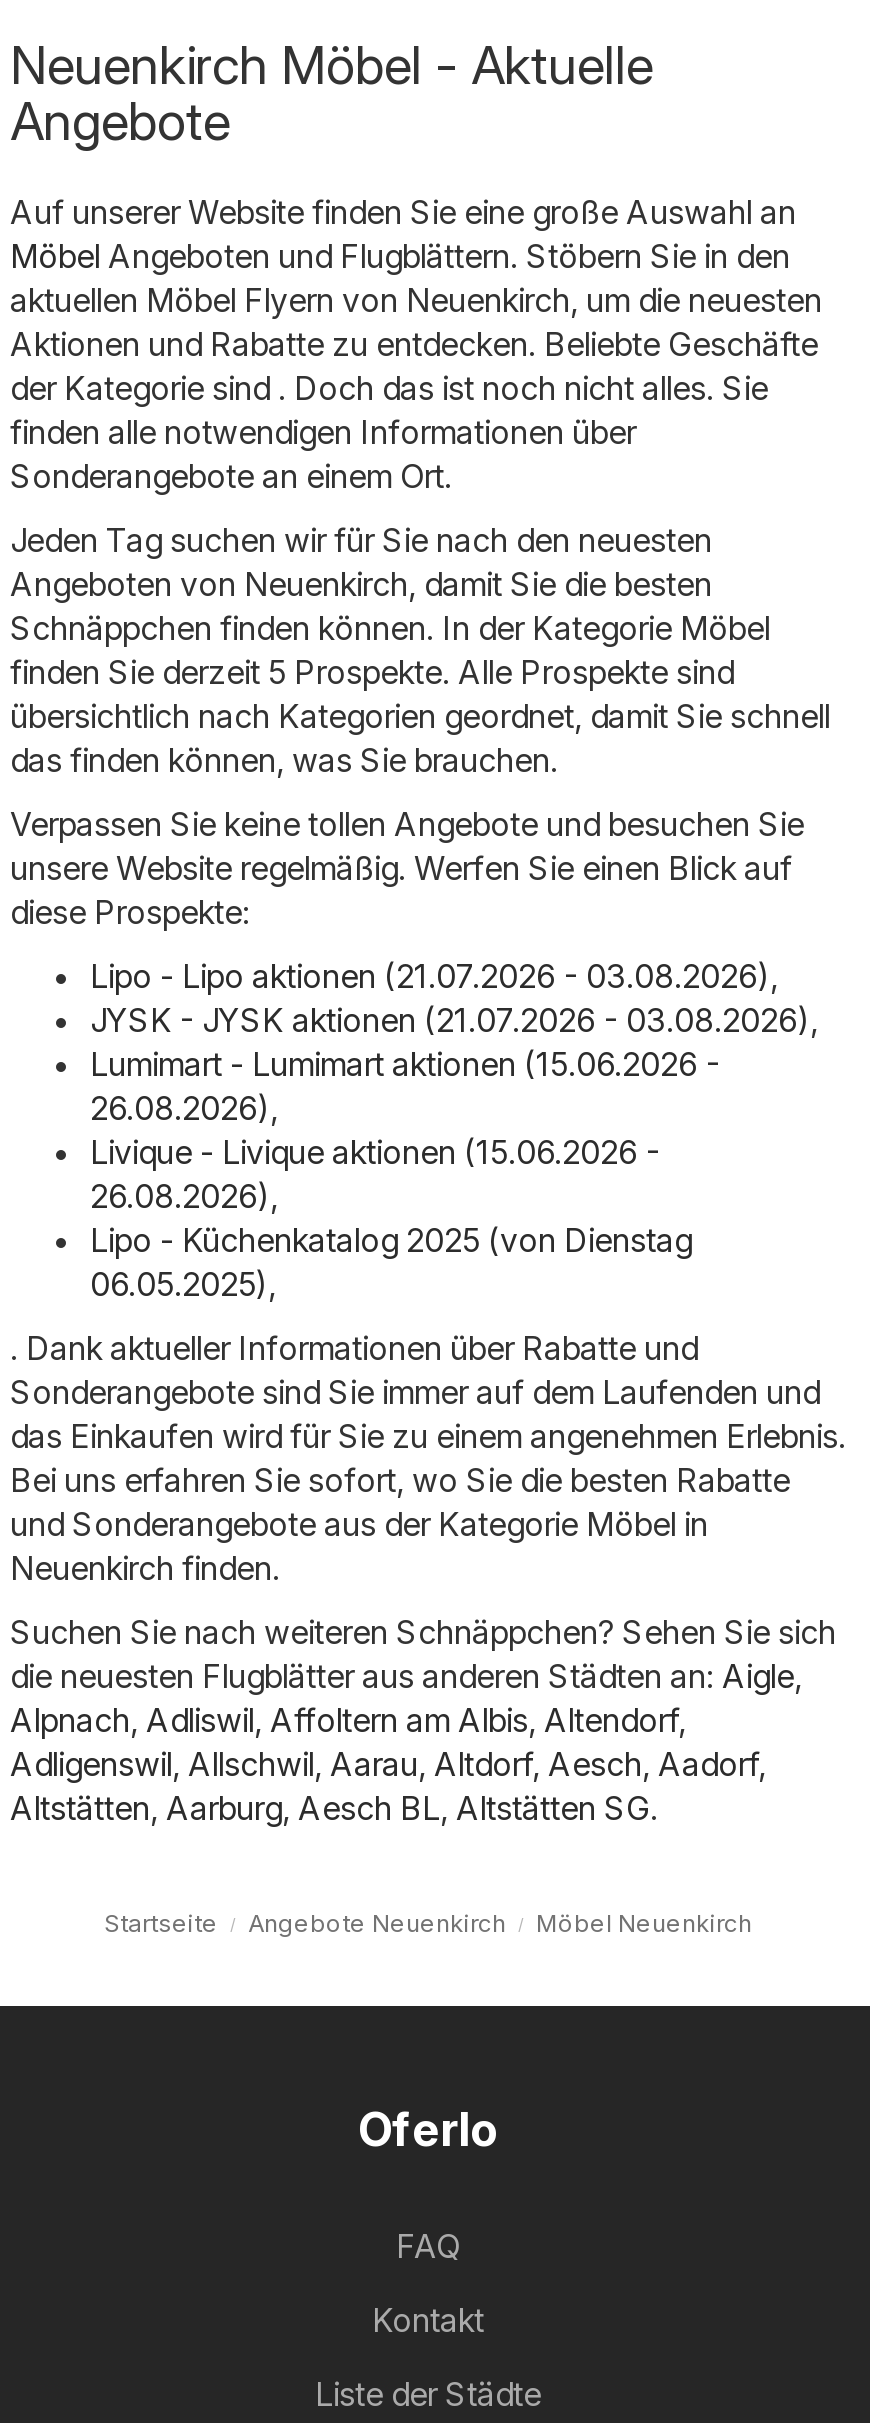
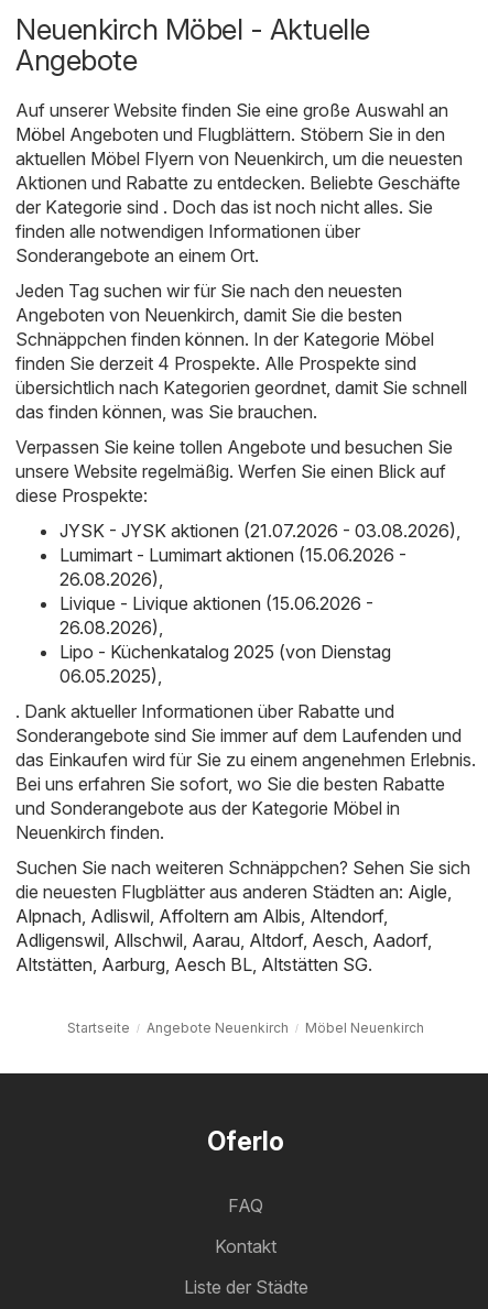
[10,651,734,691] finden Sie derzeit 5 Prospekte. Alle Prospekte sind -> [15,352,416,374] finden Sie derzeit 4 Prospekte. Alle Prospekte sind
[90,955,778,995] Lipo - Lipo aktionen (21.07.2026 - 03.08.2026), -> none

